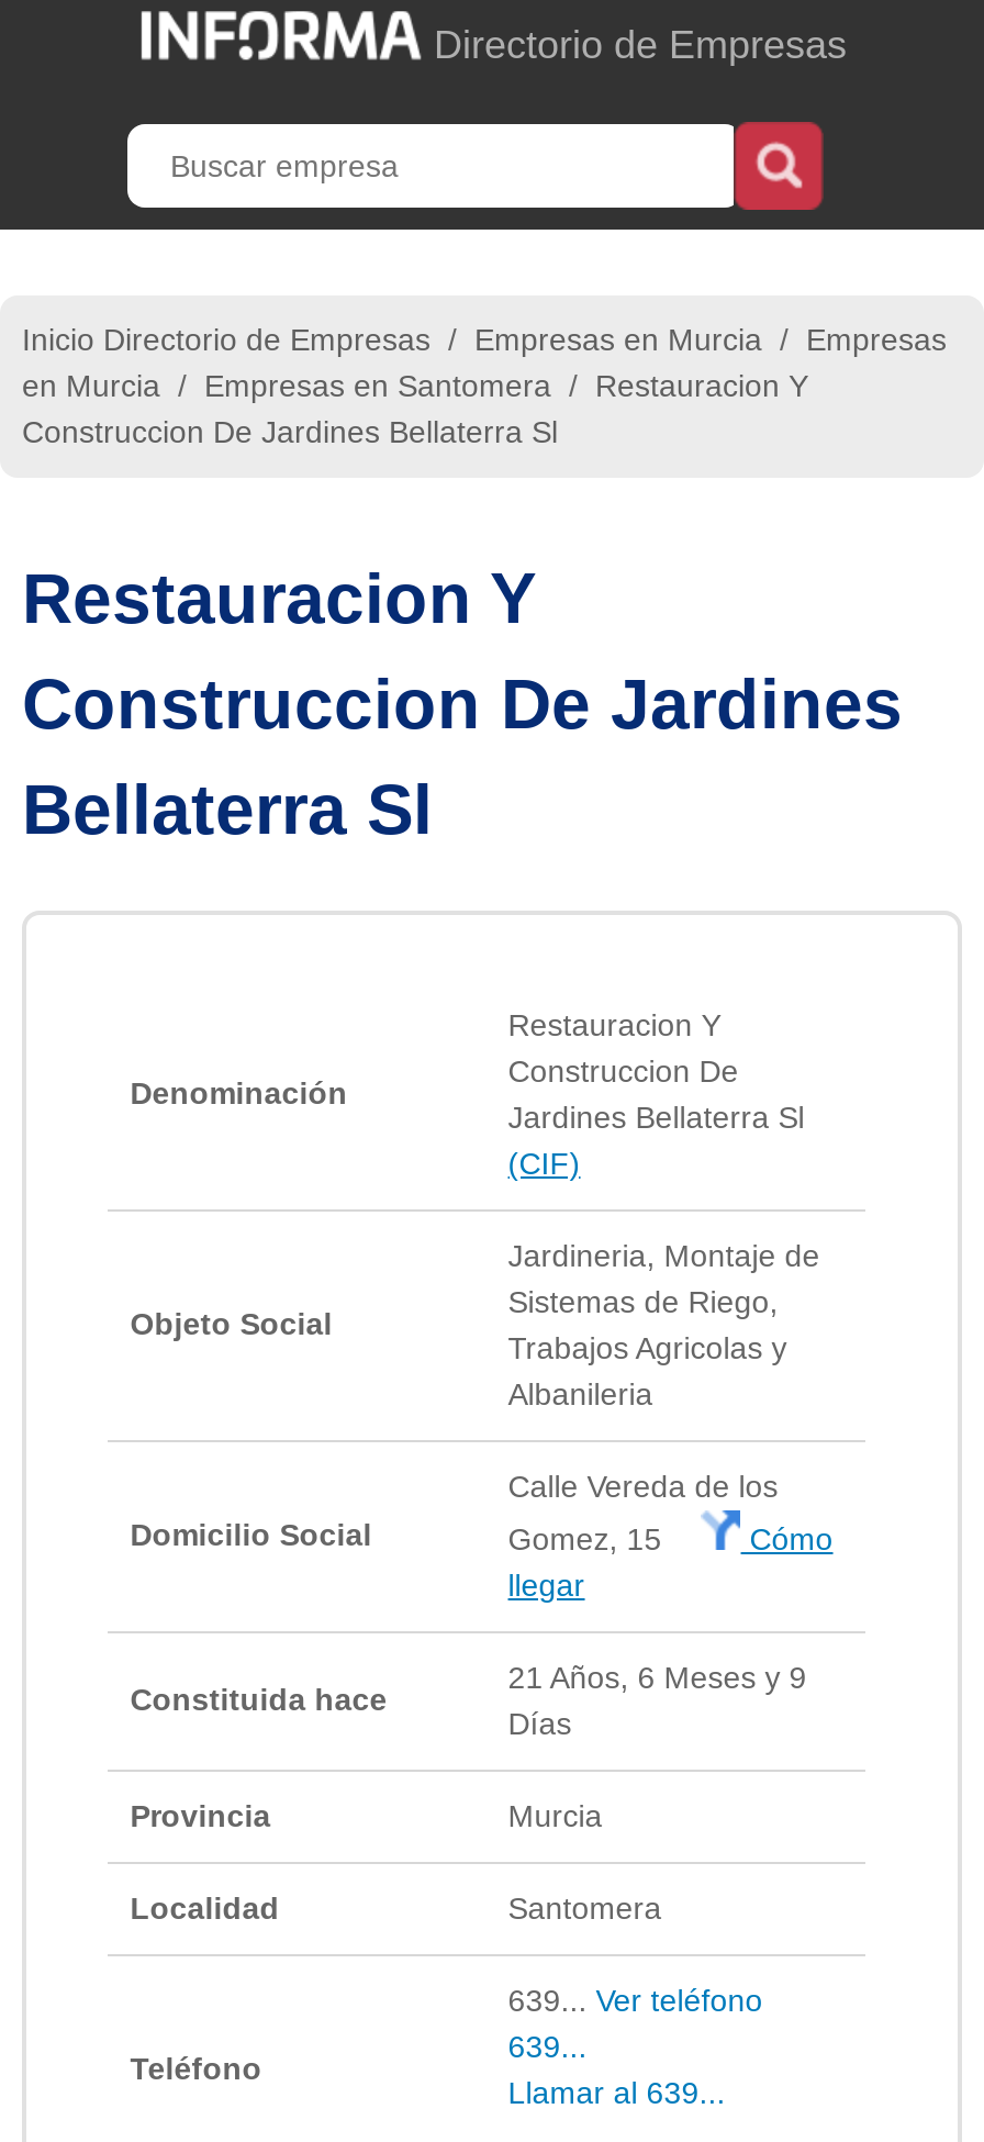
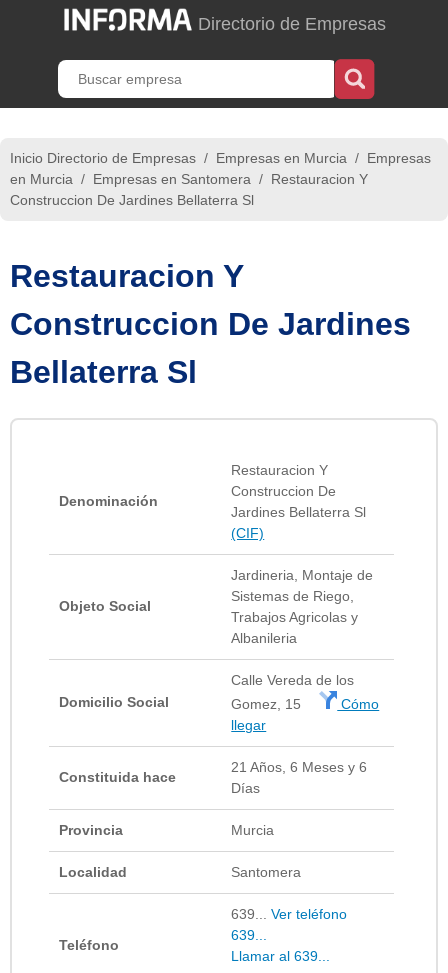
[508,1660,807,1695] 21 Años, 6 Meses y 9 -> [231,759,367,775] 21 Años, 6 Meses y 6

